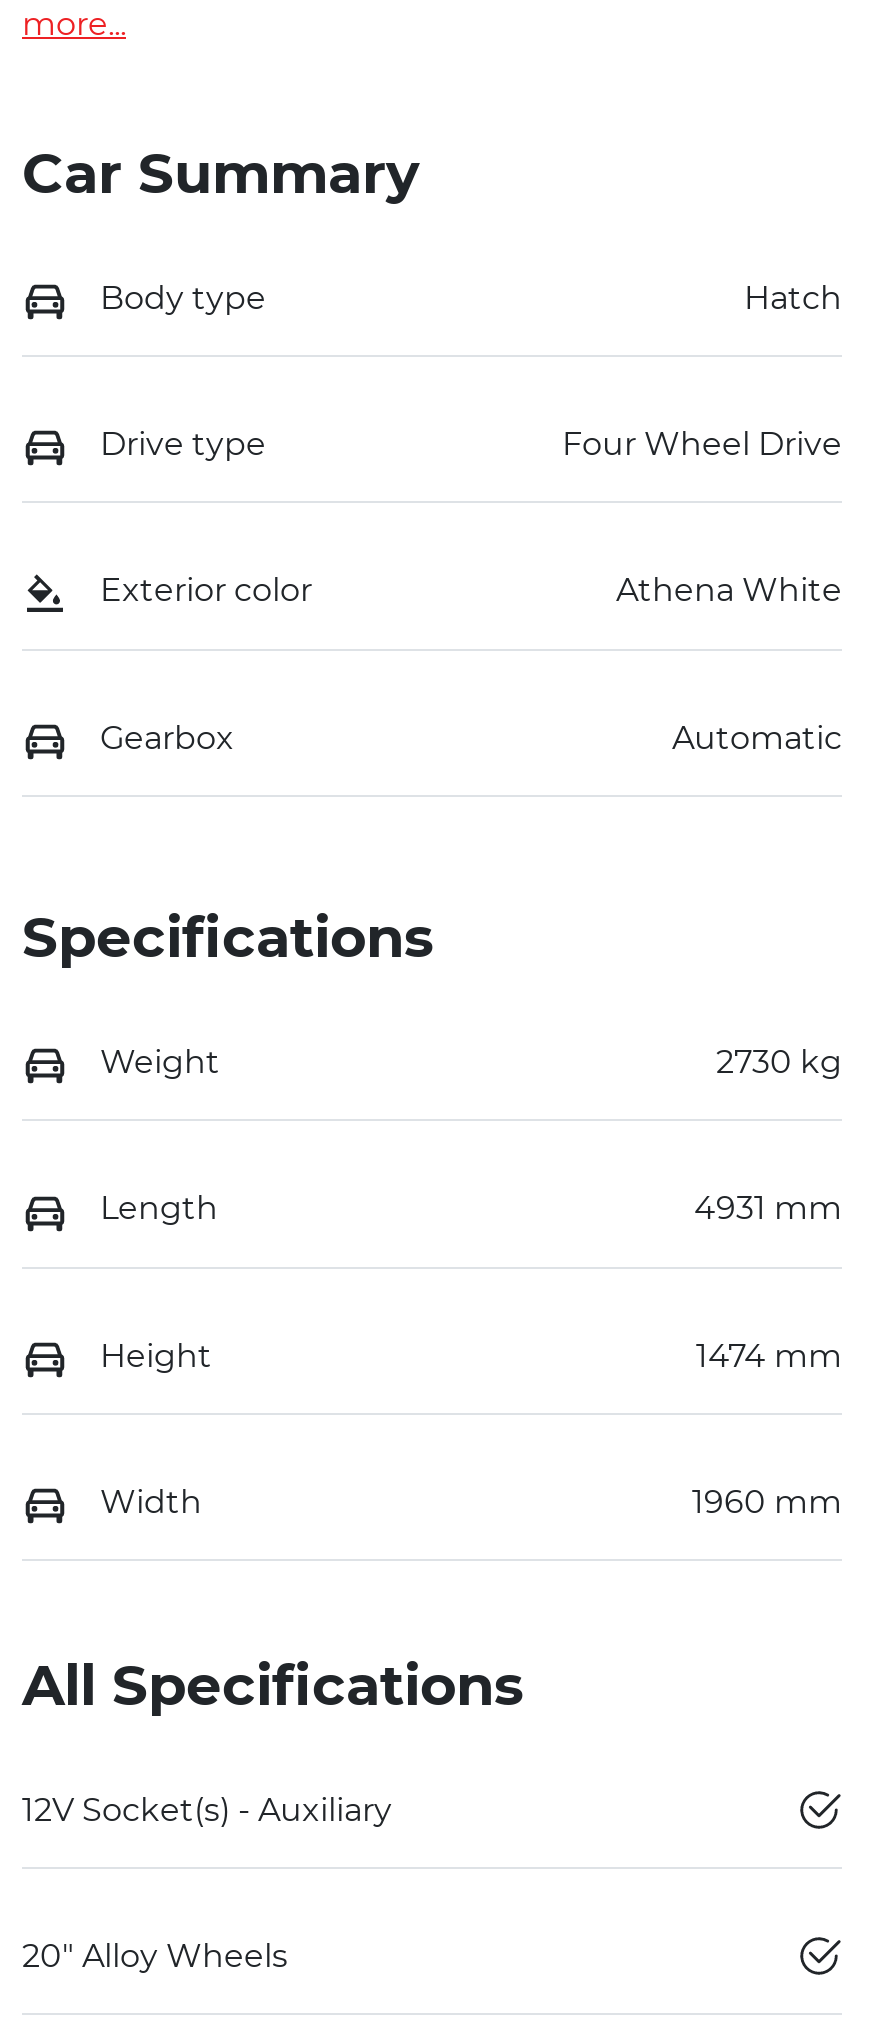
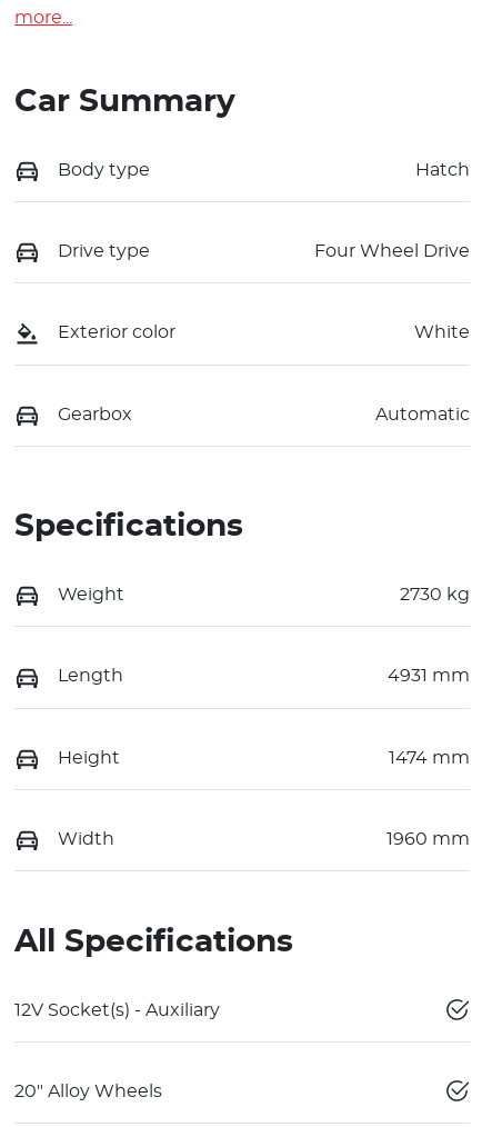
[616,576,842,608] Athena White -> [414,324,470,342] White

